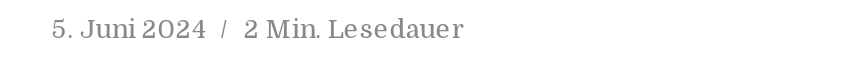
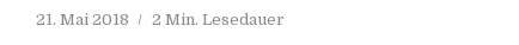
[52,14,466,44] 5. Juni 2024 2 Min. Lesedauer -> [36,11,284,28] 21. Mai 2018 2 Min. Lesedauer

